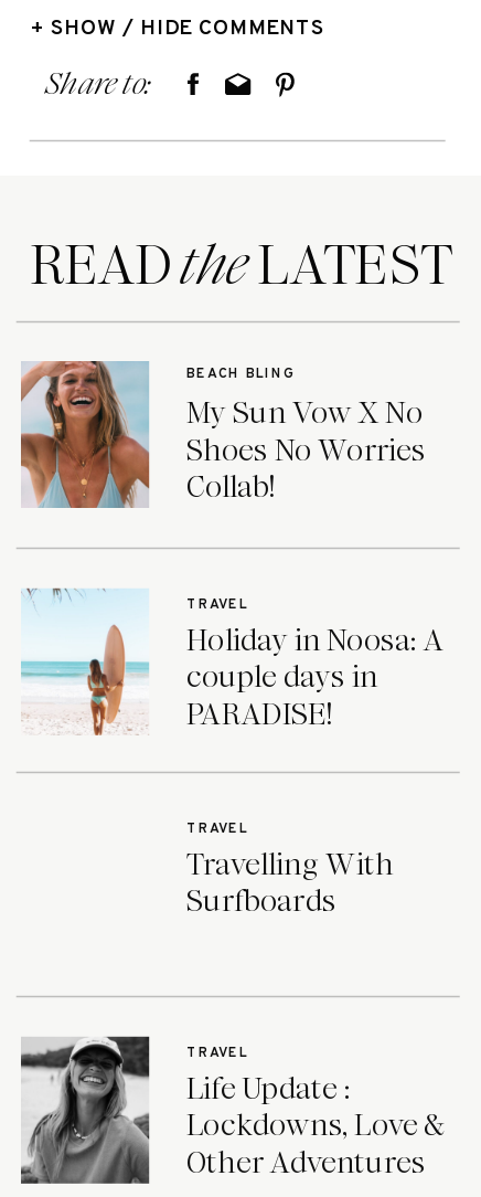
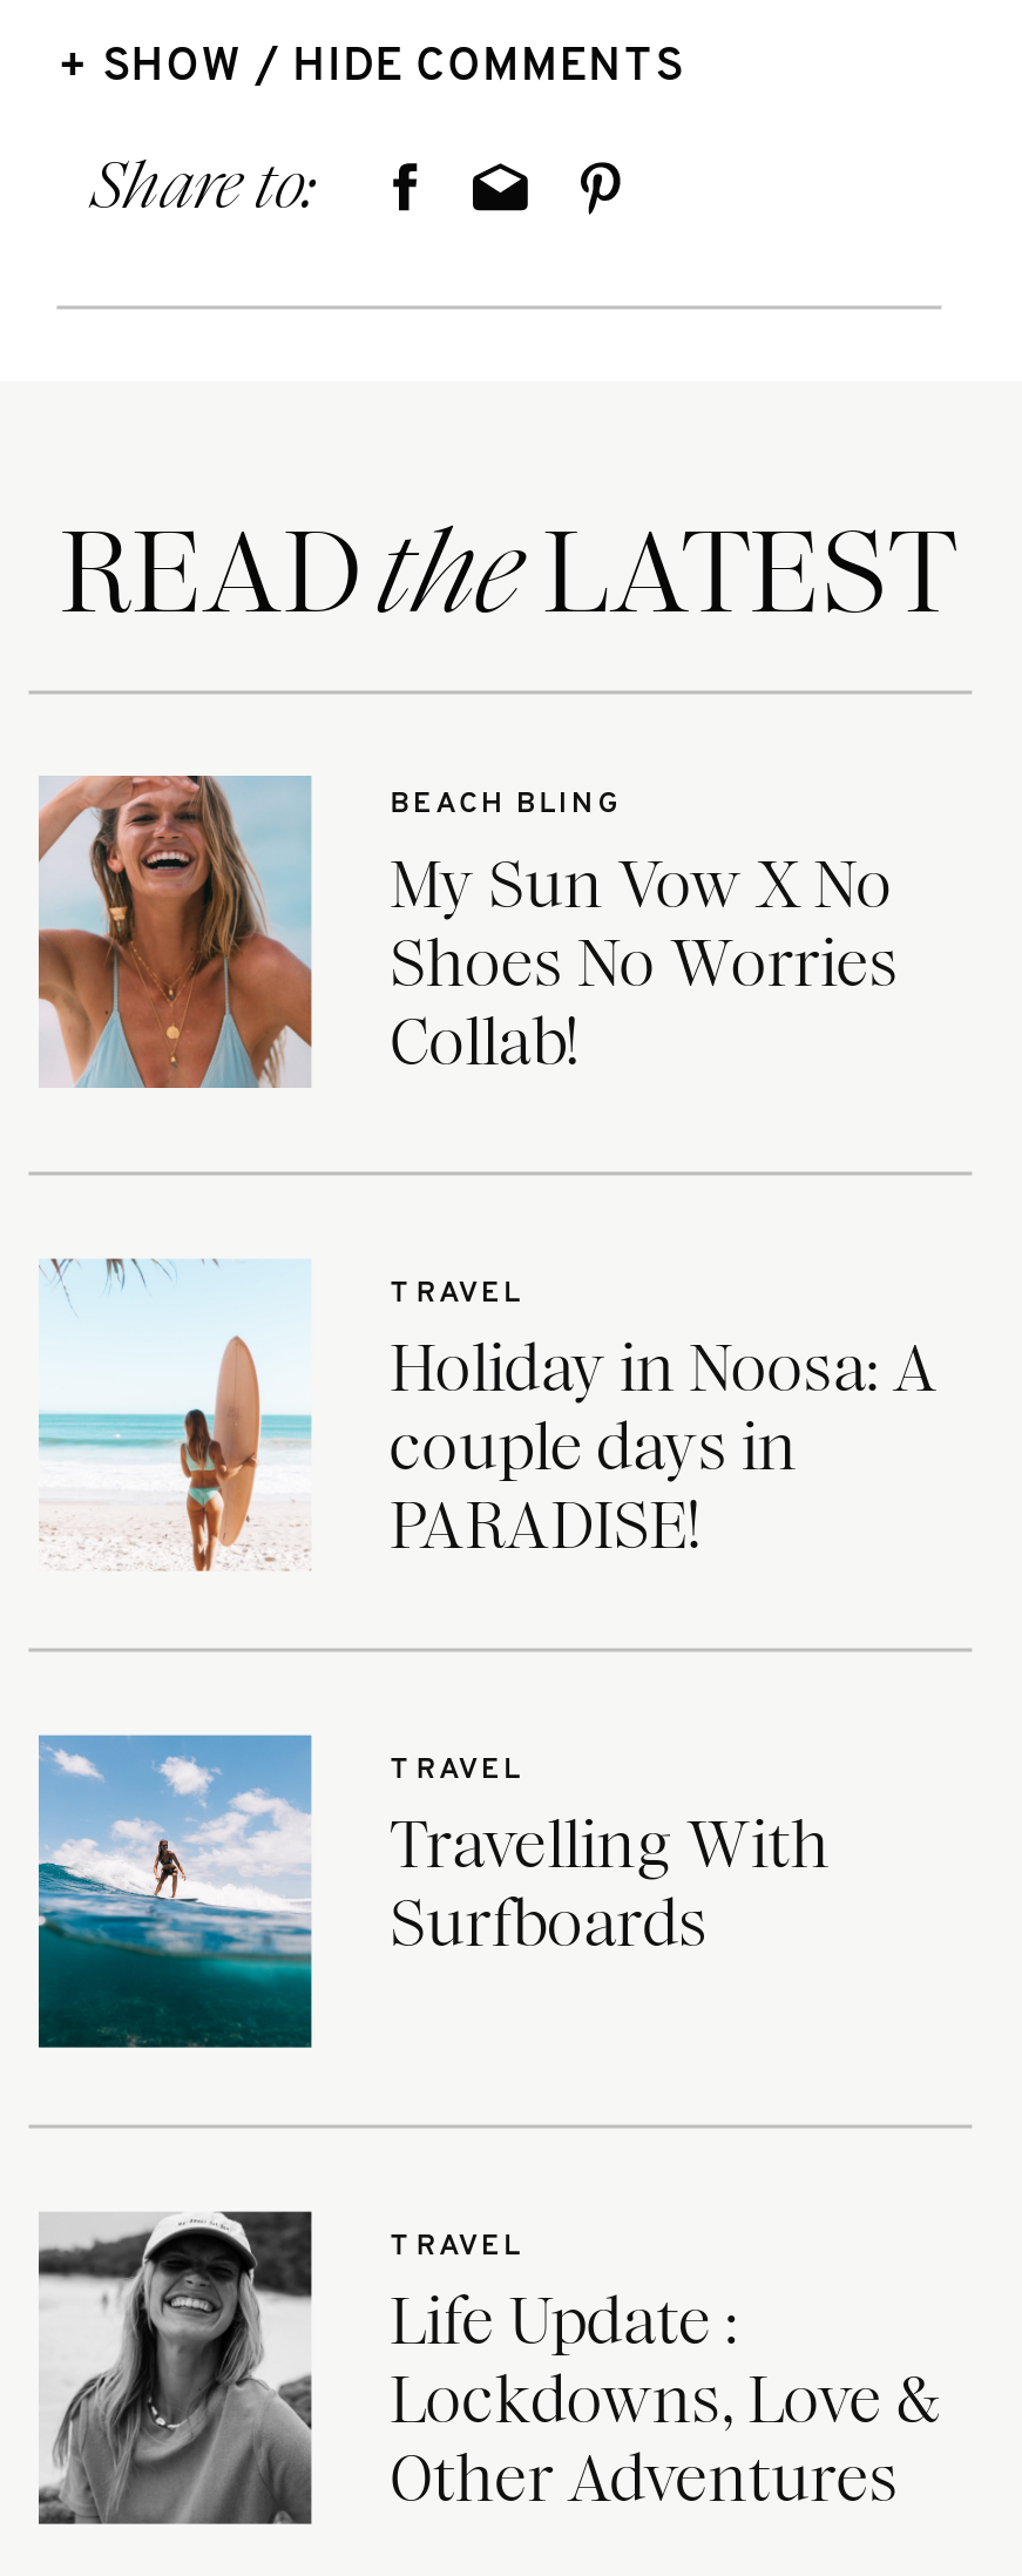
none -> [36,1733,313,2050] [image]

